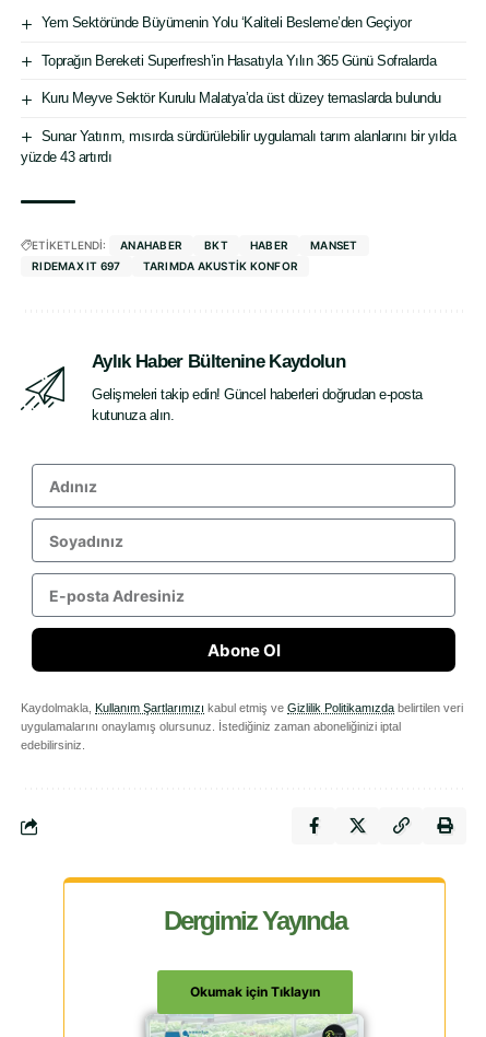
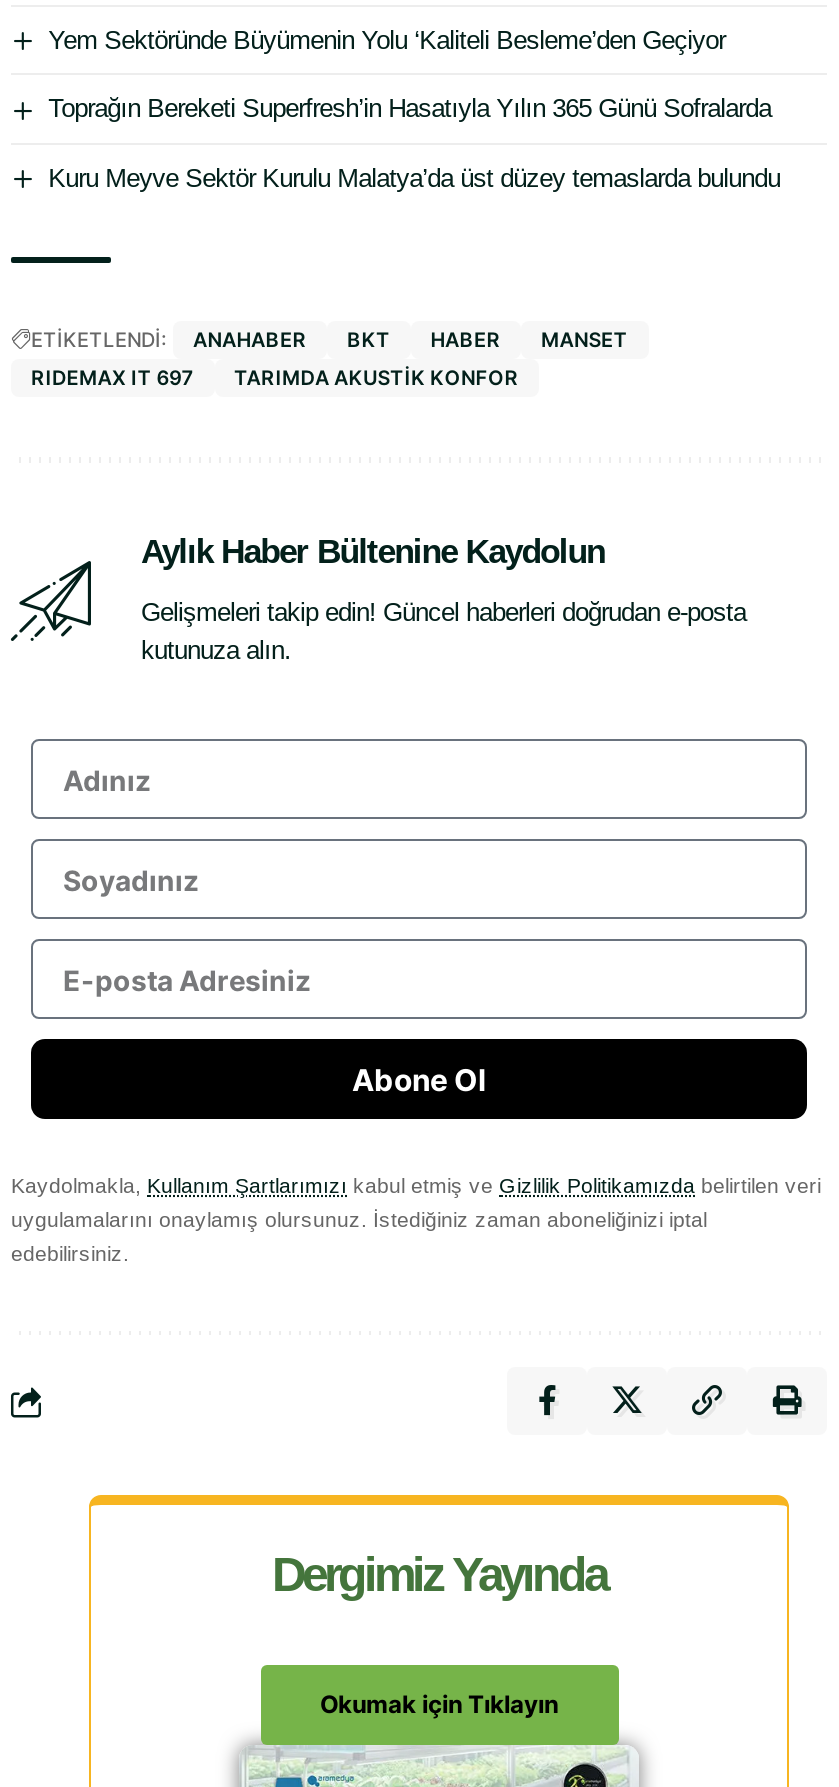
[21,128,456,166] Sunar Yatırım, mısırda sürdürülebilir uygulamalı tarım alanlarını bir yılda | yüzde 43 artırdı -> none

